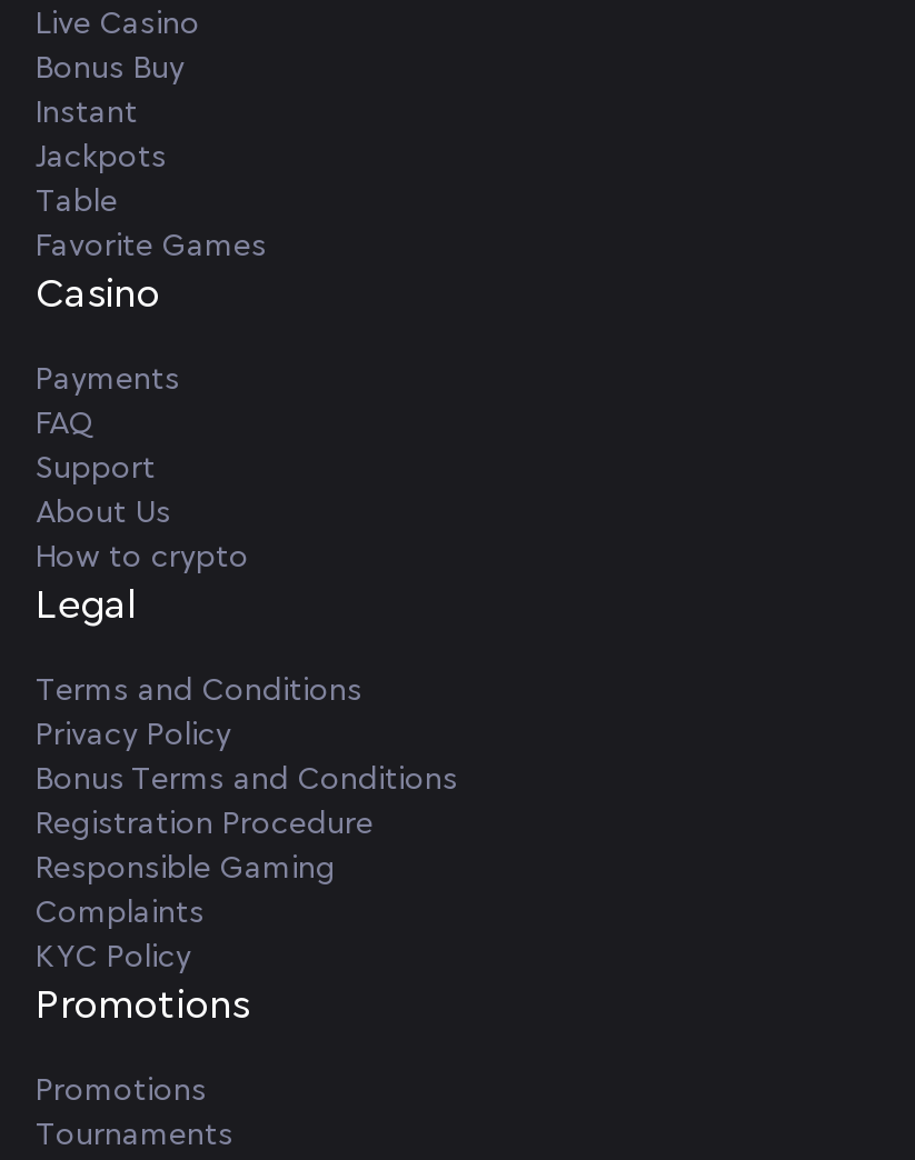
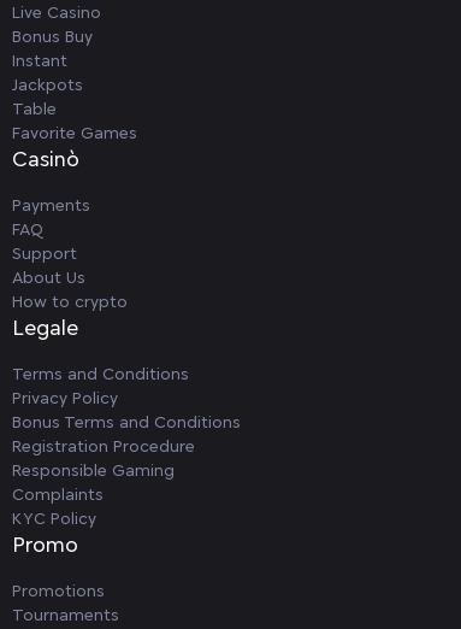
[36,276,160,316] Casino -> [12,150,79,171] Casinò
[36,587,136,627] Legal -> [12,318,78,340] Legale
[36,987,249,1027] Promotions -> [12,535,78,557] Promo

